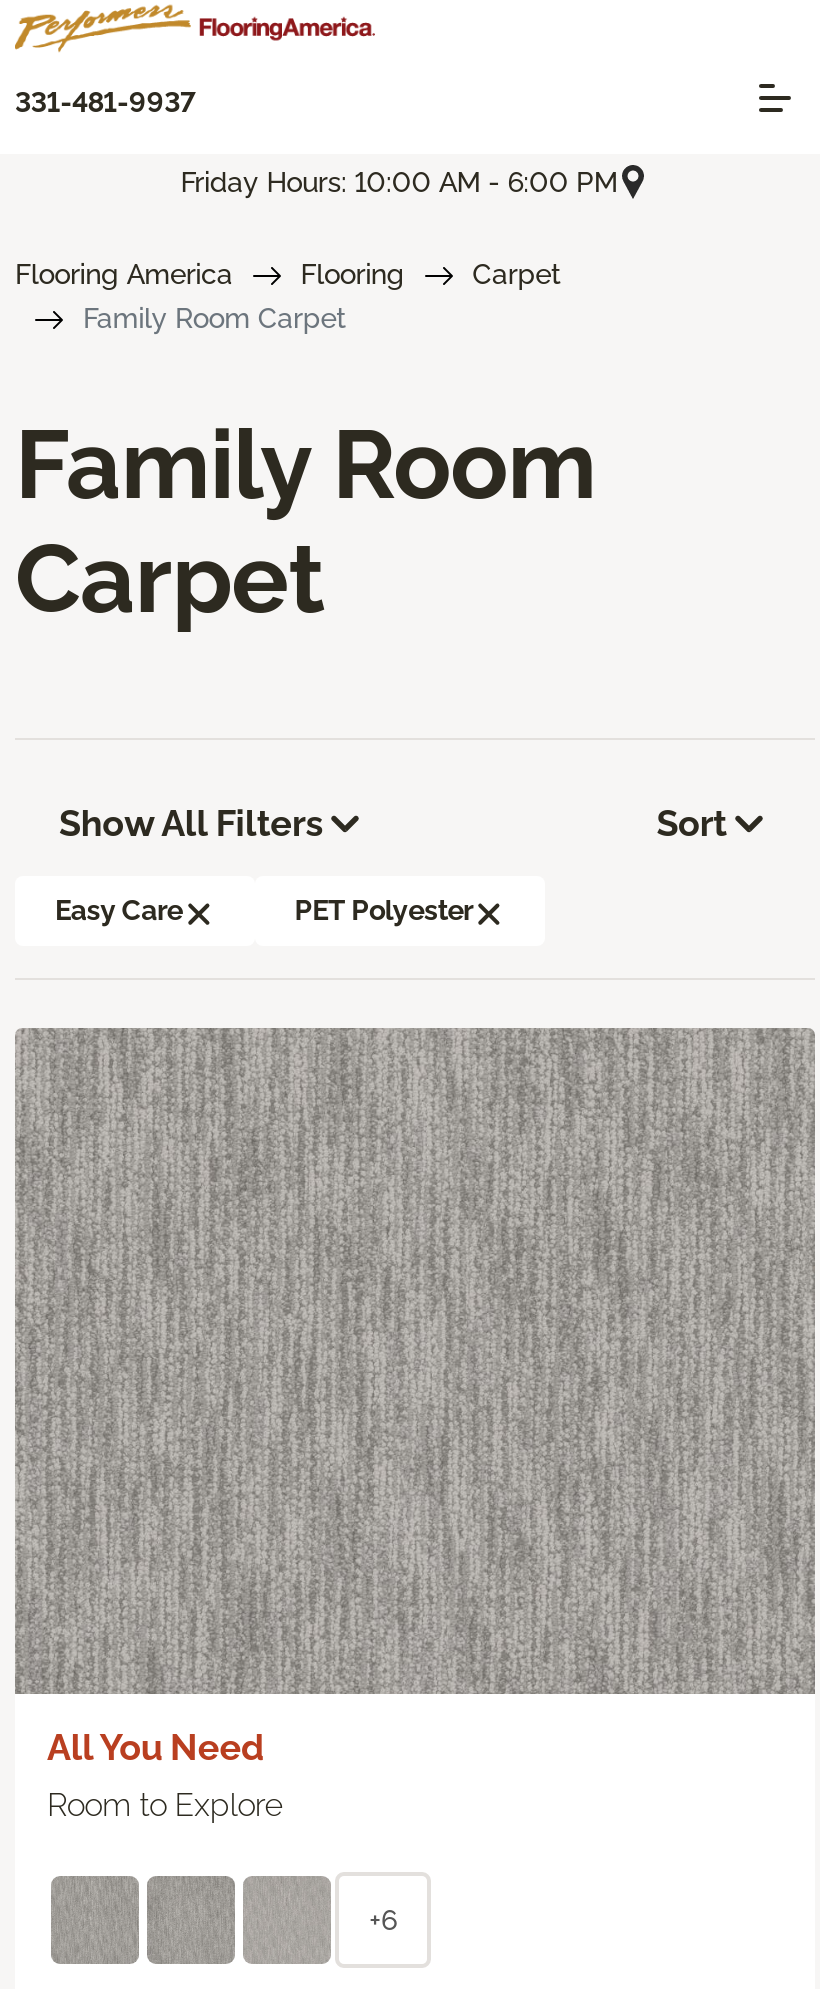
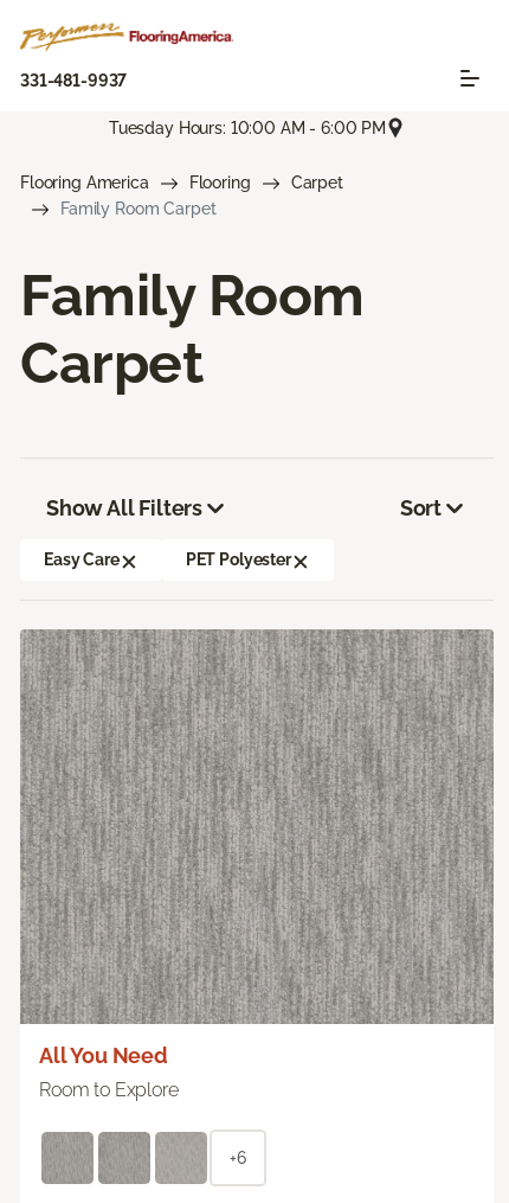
[180,165,618,197] Friday Hours: 10:00 AM - 6:00 PM -> [109,118,386,137] Tuesday Hours: 10:00 AM - 6:00 PM

